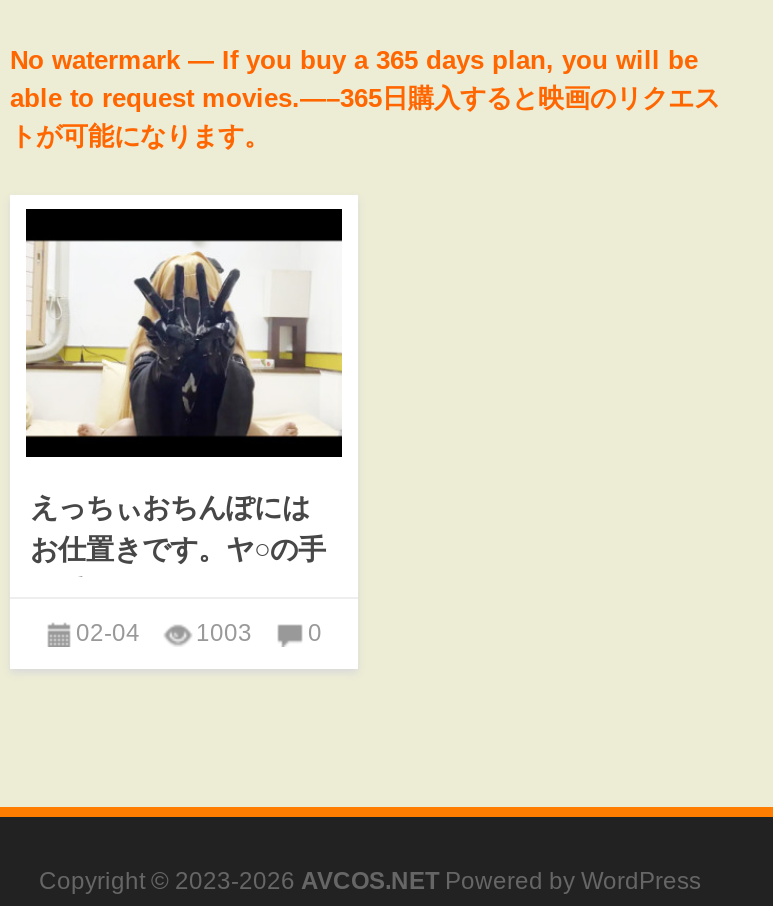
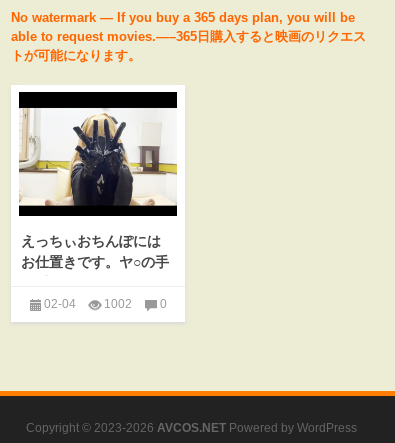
[76,619,322,647] 02-04 1003 0 -> [44,297,167,311] 02-04 1002 0

